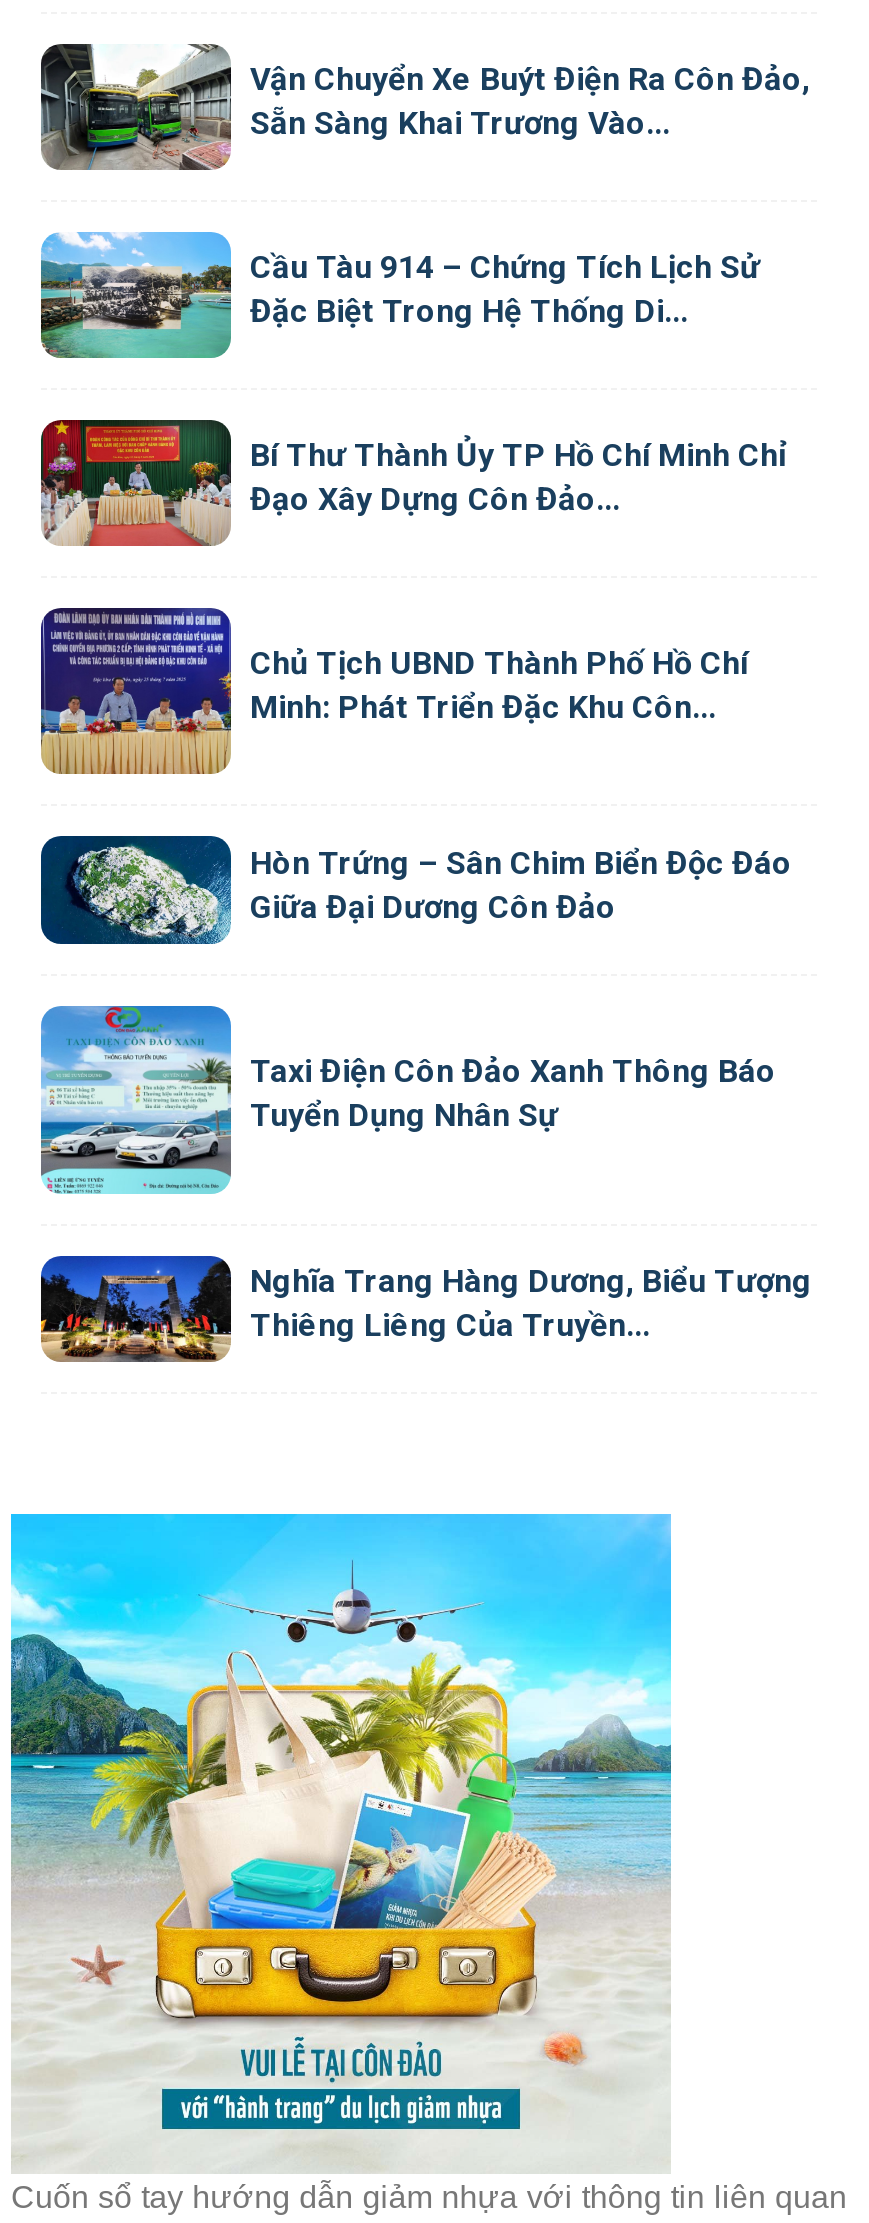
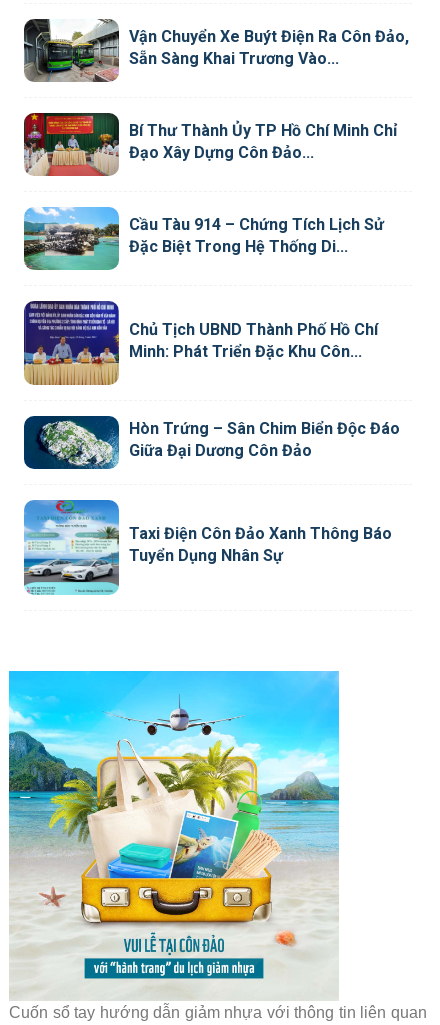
moved [39,231,760,359] -> [23,206,383,271]: [image] | Cầu Tàu 914 – Chứng Tích Lịch Sử | Đặc Biệt Trong Hệ Thống Di...
[39,1253,812,1363] [image] | Nghĩa Trang Hàng Dương, Biểu Tượng | Thiêng Liêng Của Truyền... -> none

